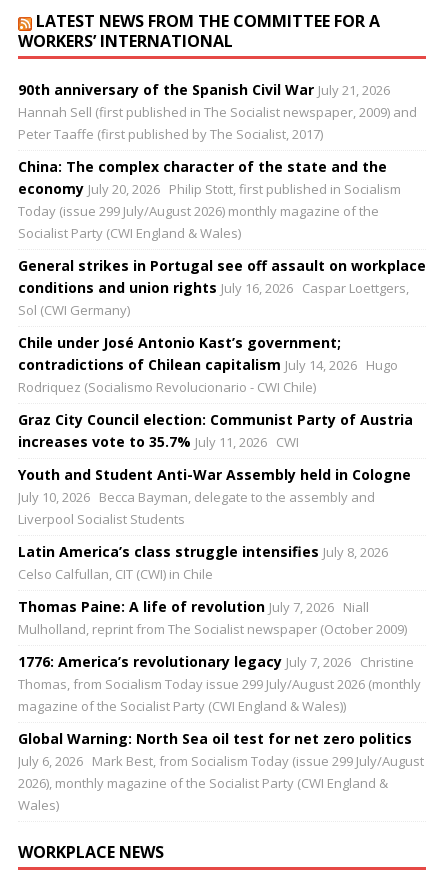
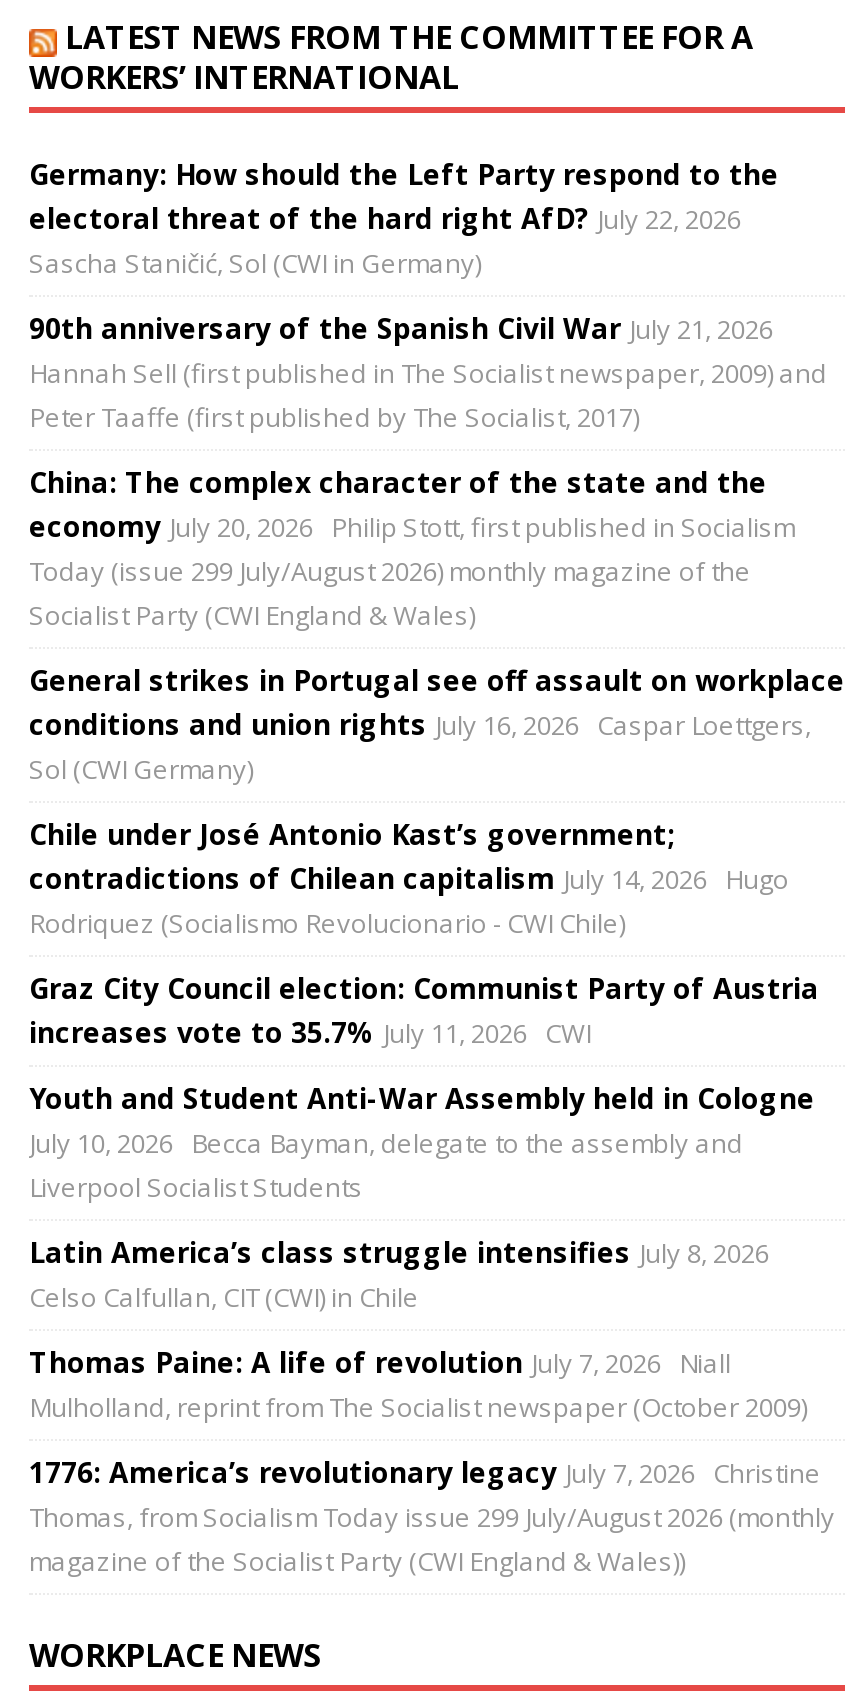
none -> [29,155,779,281] Germany: How should the Left Party respond to the | electoral threat of the hard right AfD? July 22, 2026 | Sascha Staničić, Sol (CWI in Germany)
moved [18,80,426,715] -> [29,309,845,1579]: 90th anniversary of the Spanish Civil War July 21, 2026 | Hannah Sell (first published in The Socialist newspaper, 2009) and | Peter Taaffe (first published by The Socialist, 2017) | ... | Thomas, from Socialism Today issue 299 July/August 2026 (monthly | magazine of the Socialist Party (CWI England & Wales))
[18,729,424,814] Global Warning: North Sea oil test for net zero politics | July 6, 2026 Mark Best, from Socialism Today (issue 299 July/August | 2026), monthly magazine of the Socialist Party (CWI England & | Wales) -> none

